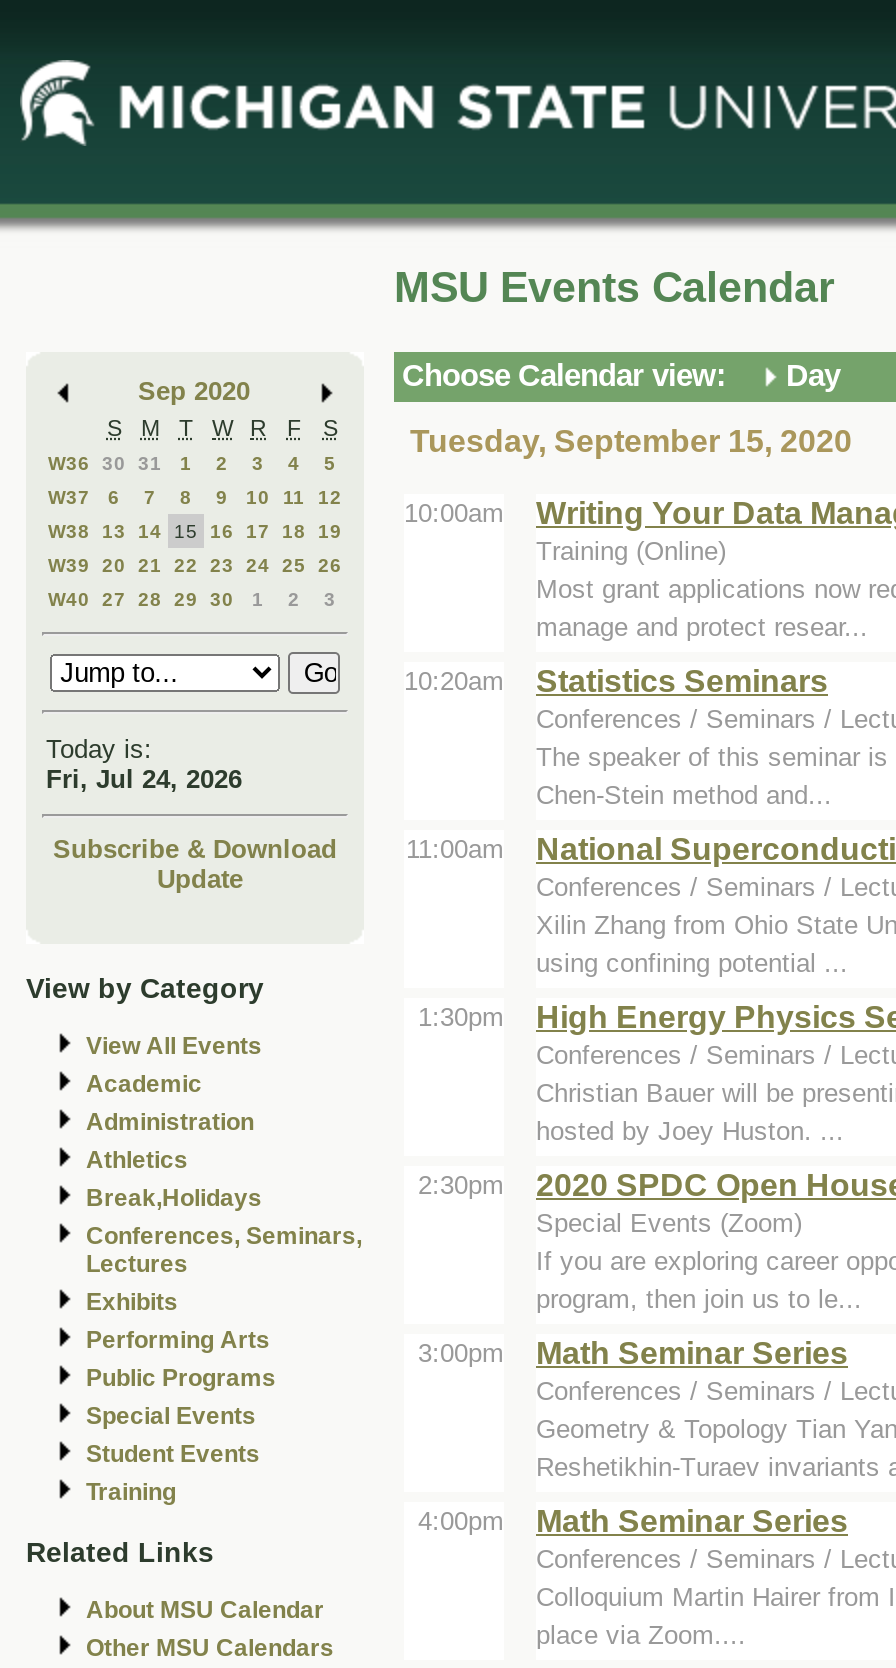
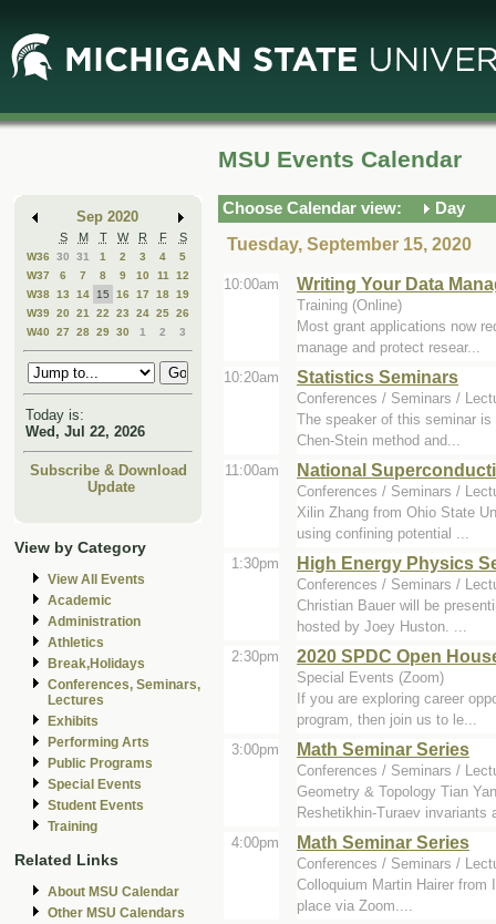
[46,765,242,795] Fri, Jul 24, 2026 -> [25,424,145,440] Wed, Jul 22, 2026

